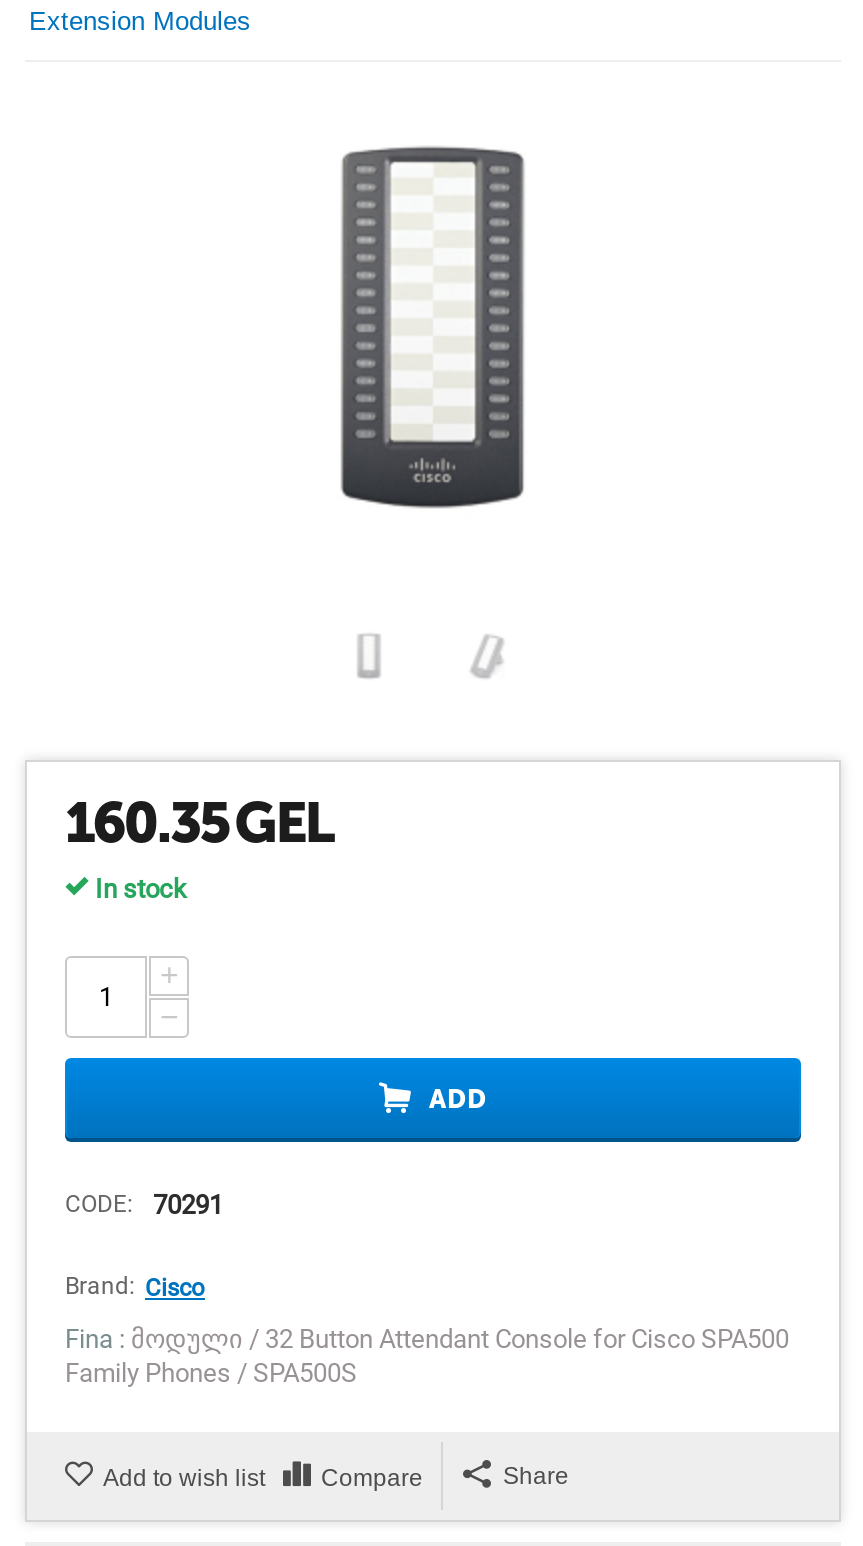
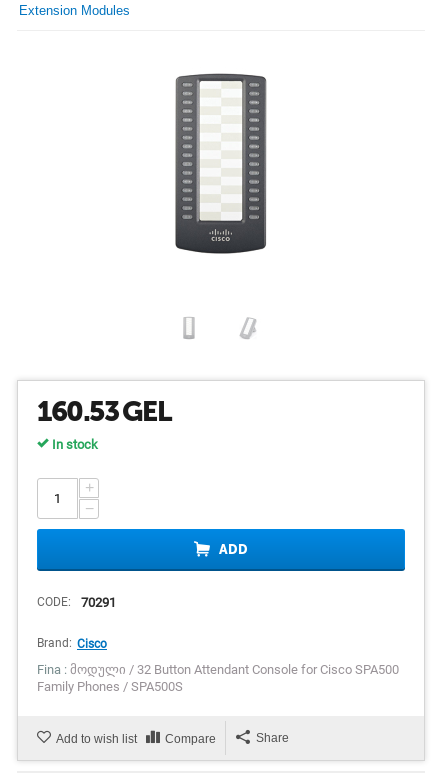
[65,790,332,856] 160.35 GEL -> [37,395,170,428] 160.53 GEL

